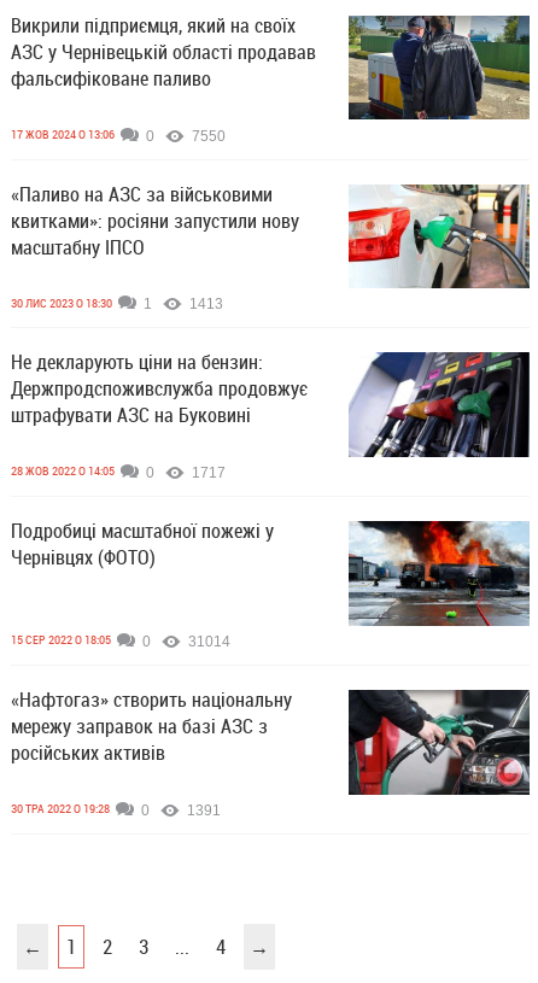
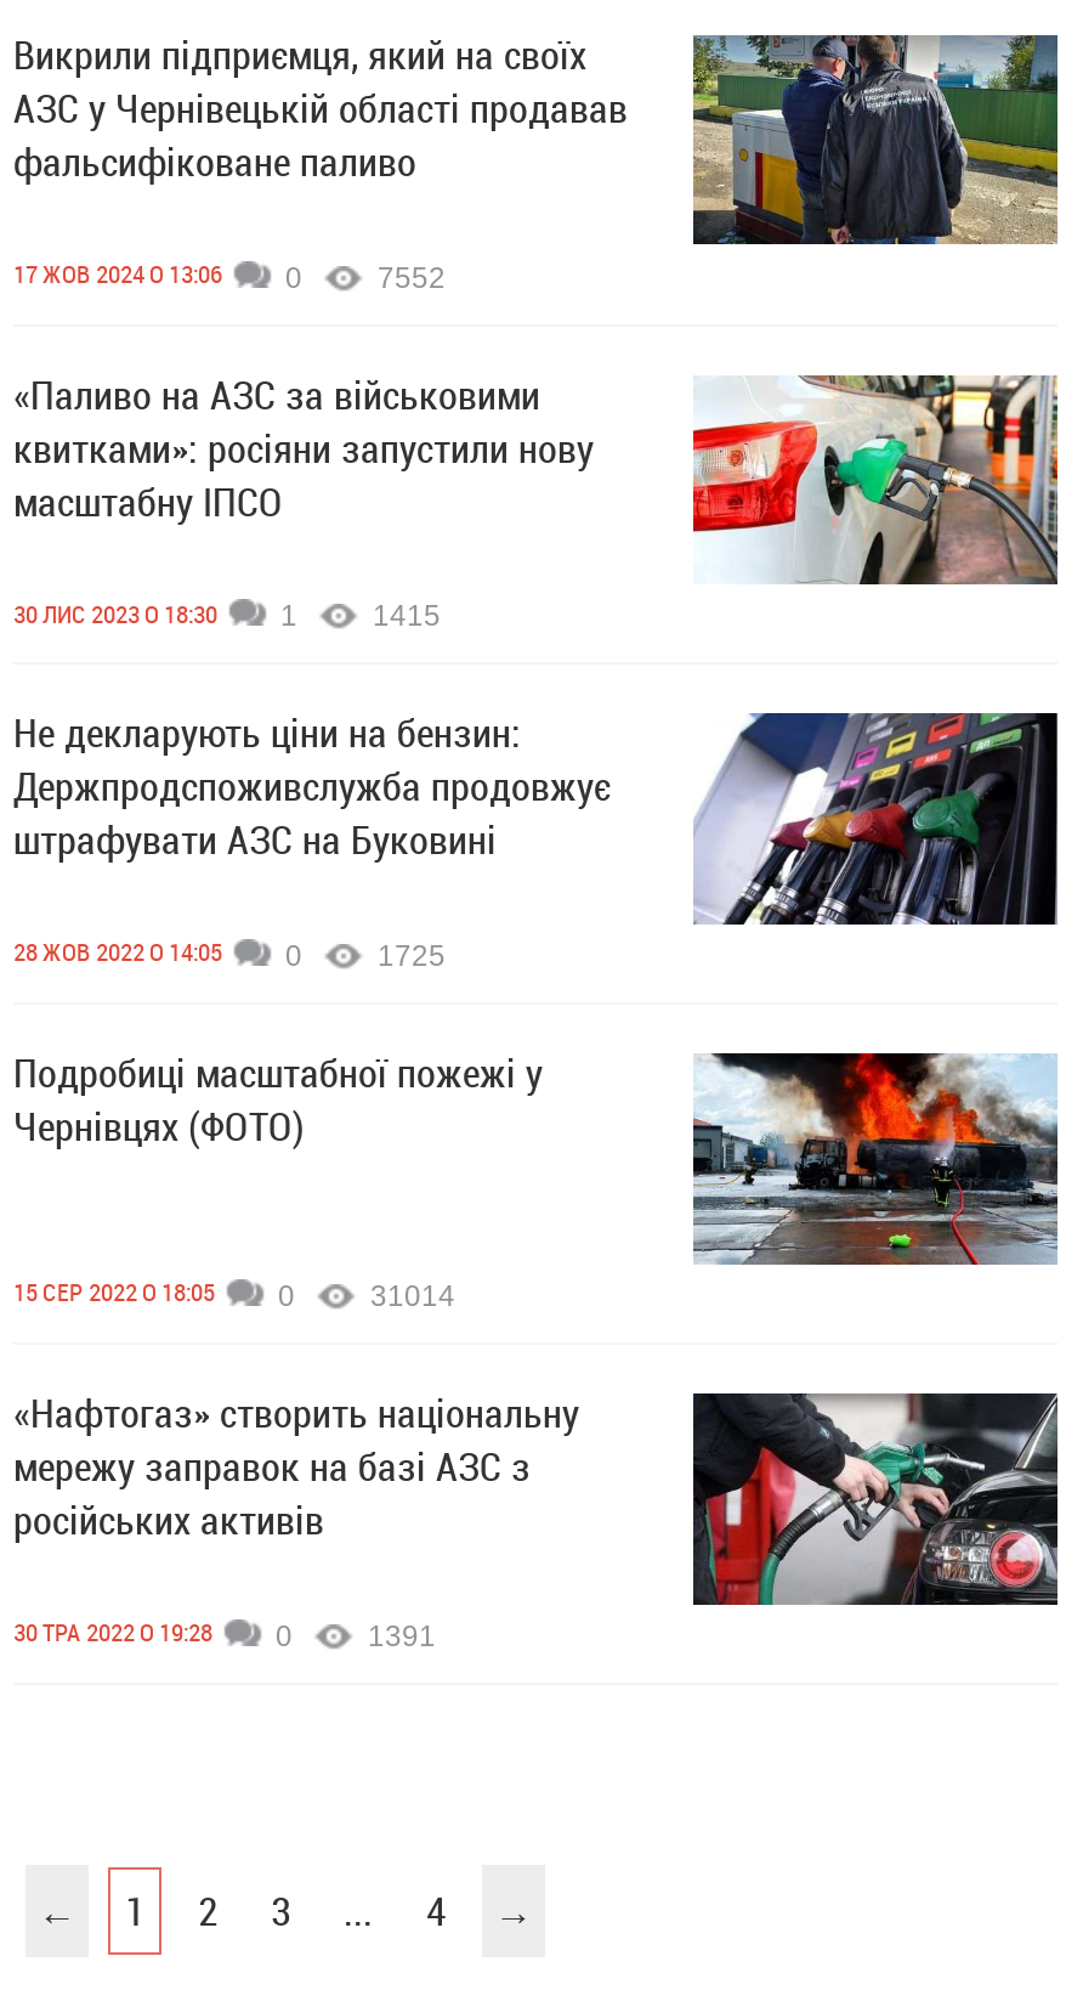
[192,127,226,144] 7550 -> [378,260,446,294] 7552
[189,296,223,313] 1413 -> [373,600,441,634] 1415
[192,464,226,481] 1717 -> [378,939,446,973] 1725

